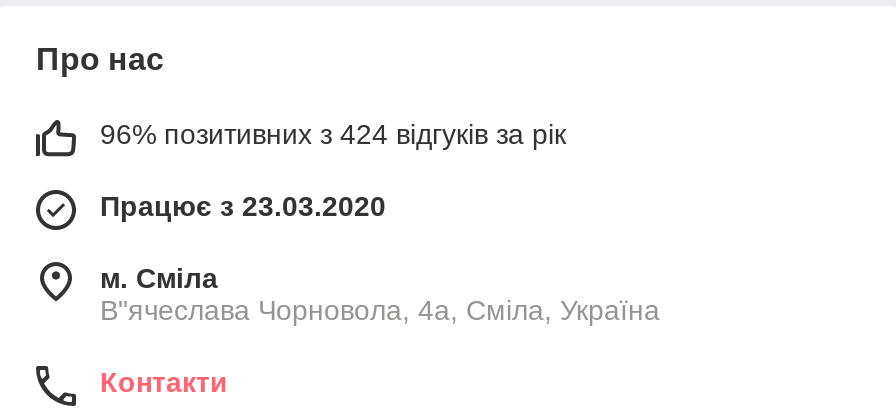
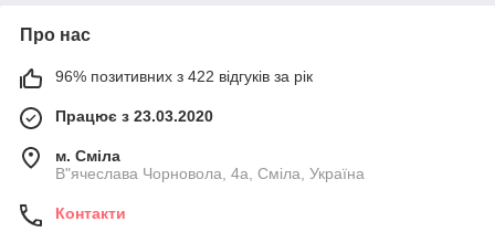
[100,118,566,150] 96% позитивних з 424 відгуків за рік -> [55,68,313,85] 96% позитивних з 422 відгуків за рік

